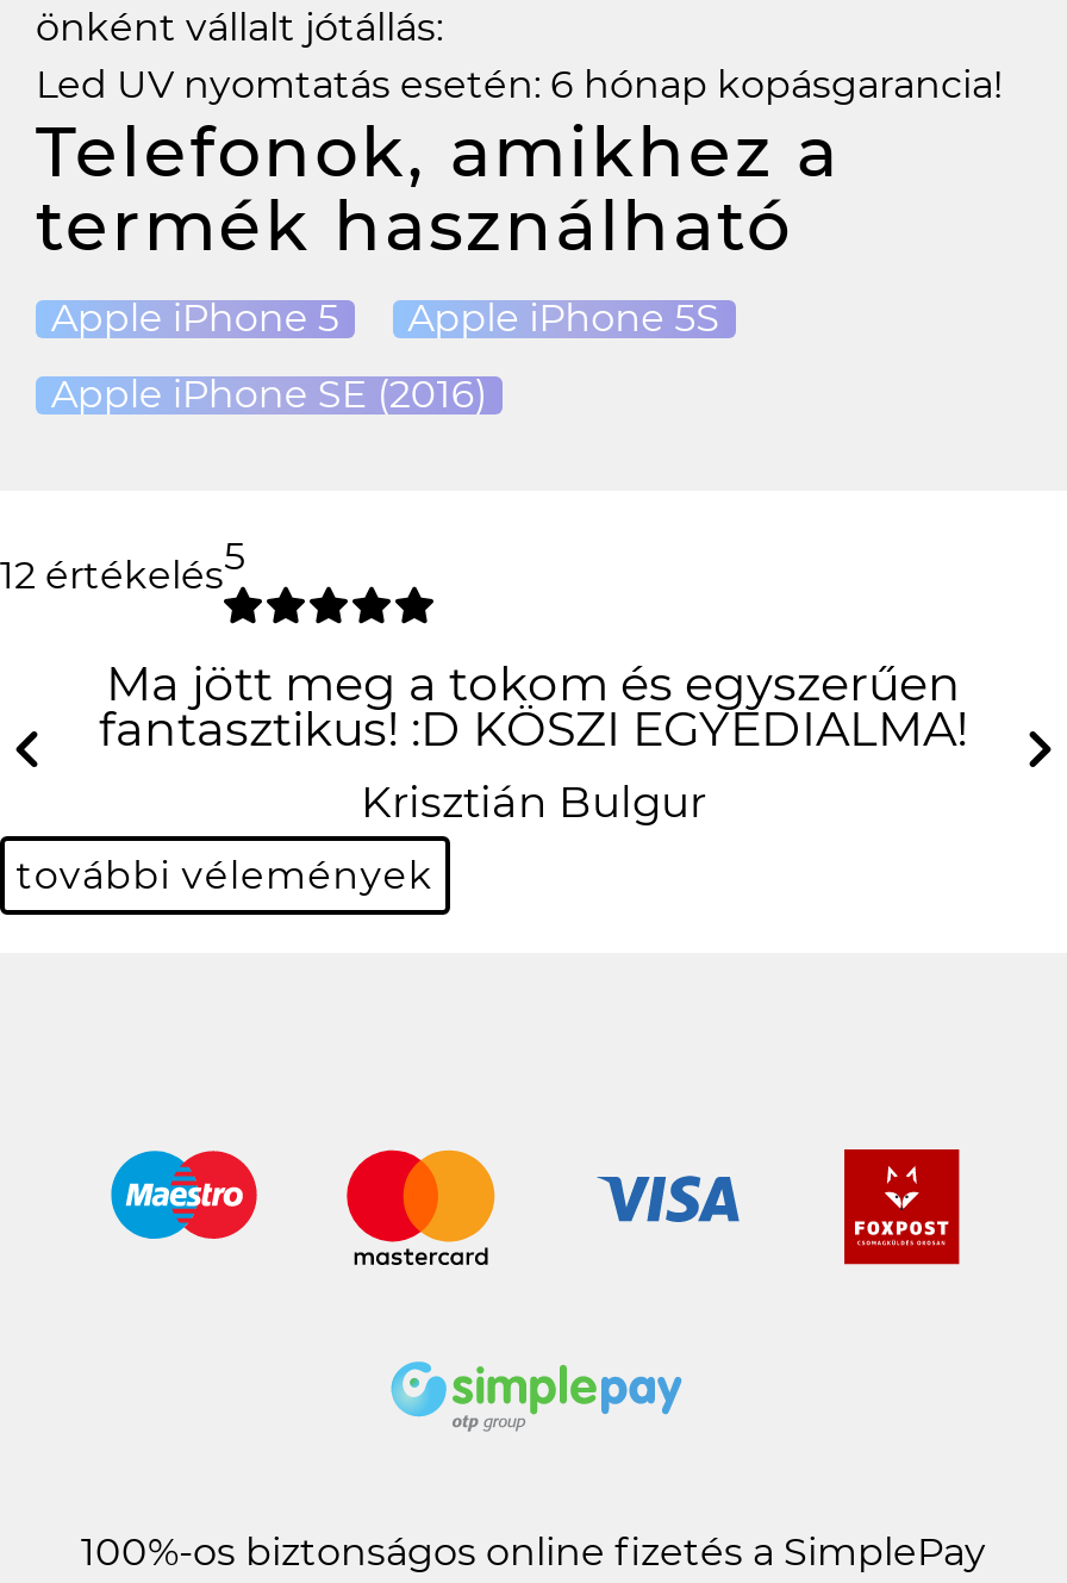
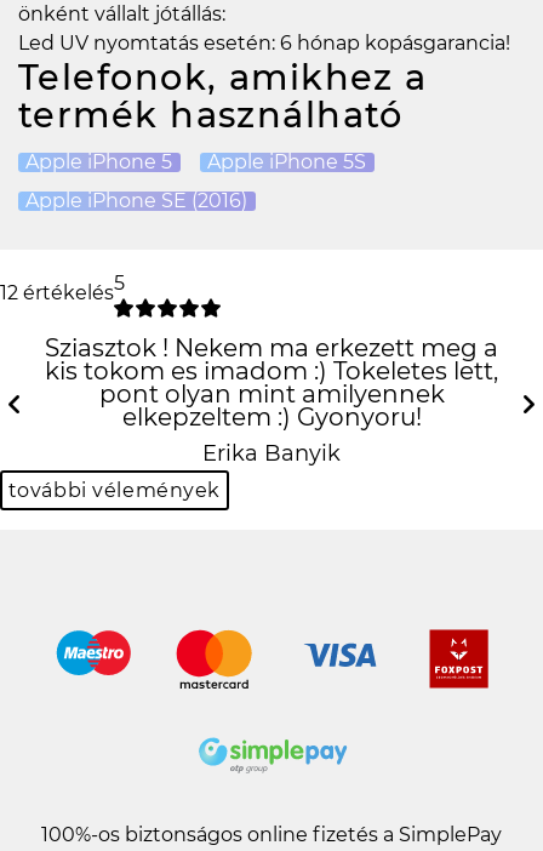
[99,656,968,828] Ma jött meg a tokom és egyszerűen | fantasztikus! :D KÖSZI EGYEDIALMA! | Krisztián Bulgur -> [45,334,498,467] Sziasztok ! Nekem ma erkezett meg a | kis tokom es imadom :) Tokeletes lett, | pont olyan mint amilyennek | elkepzeltem :) Gyonyoru! | Erika Banyik

